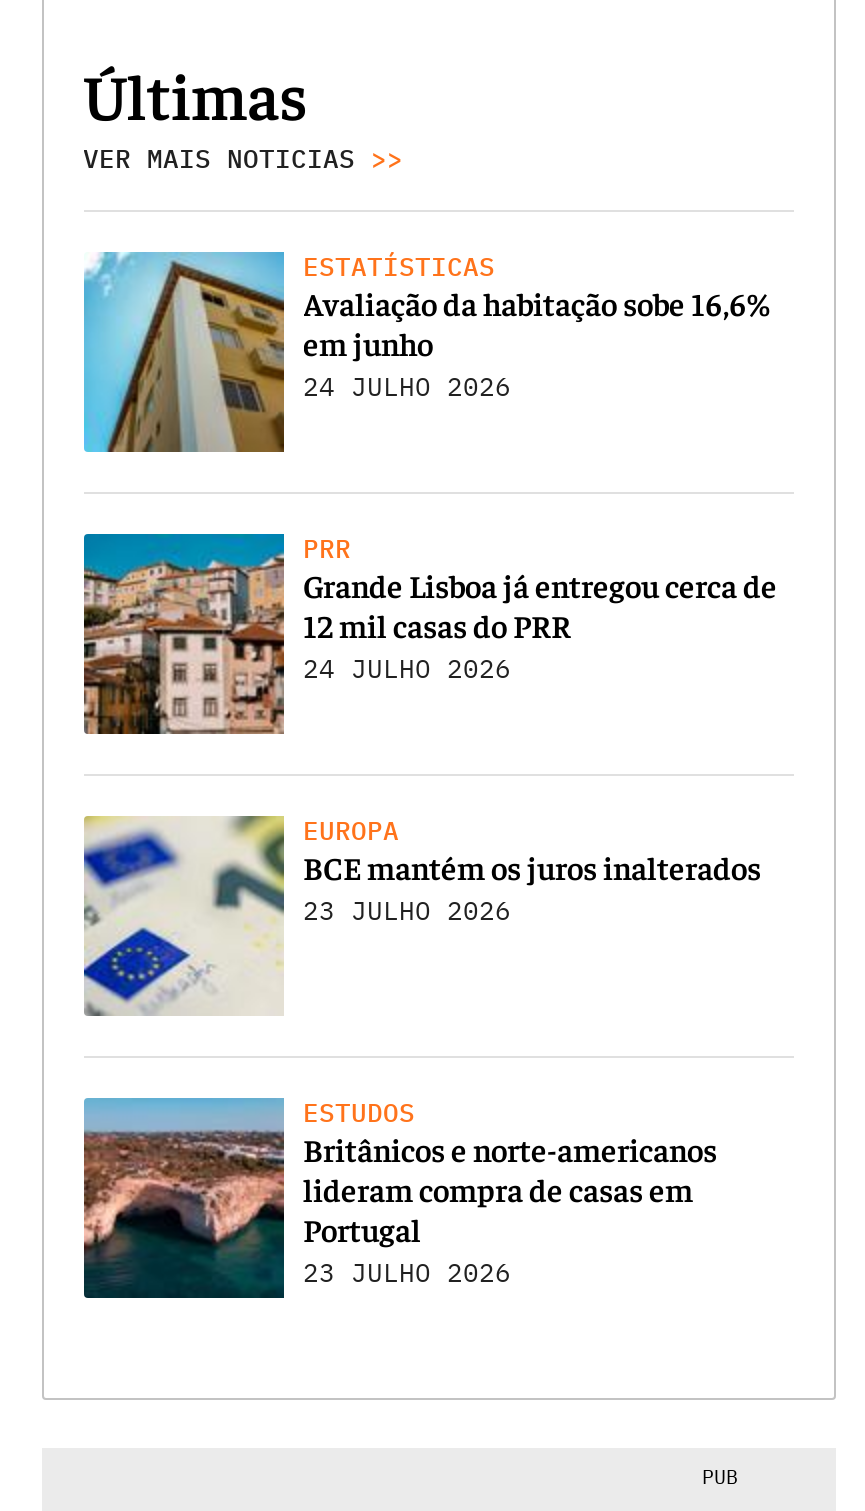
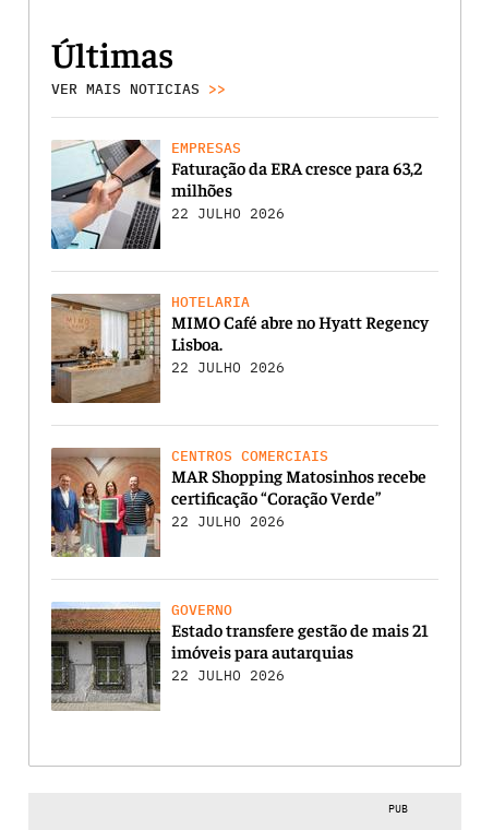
[82,250,769,454] [image] | ESTATÍSTICAS | Avaliação da habitação sobe 16,6% | em junho | 24 JULHO 2026 -> [50,139,422,250] [image] | EMPRESAS | Faturação da ERA cresce para 63,2 | milhões | 22 JULHO 2026
[82,532,777,736] [image] | PRR | Grande Lisboa já entregou cerca de | 12 mil casas do PRR | 24 JULHO 2026 -> [50,293,428,404] [image] | HOTELARIA | MIMO Café abre no Hyatt Regency | Lisboa. | 22 JULHO 2026
[82,815,761,1016] [image] | EUROPA | BCE mantém os juros inalterados | 23 JULHO 2026 -> [50,447,426,558] [image] | CENTROS COMERCIAIS | MAR Shopping Matosinhos recebe | certificação “Coração Verde” | 22 JULHO 2026
[82,1096,717,1300] [image] | ESTUDOS | Britânicos e norte-americanos | lideram compra de casas em | Portugal | 23 JULHO 2026 -> [50,601,428,711] [image] | GOVERNO | Estado transfere gestão de mais 21 | imóveis para autarquias | 22 JULHO 2026

